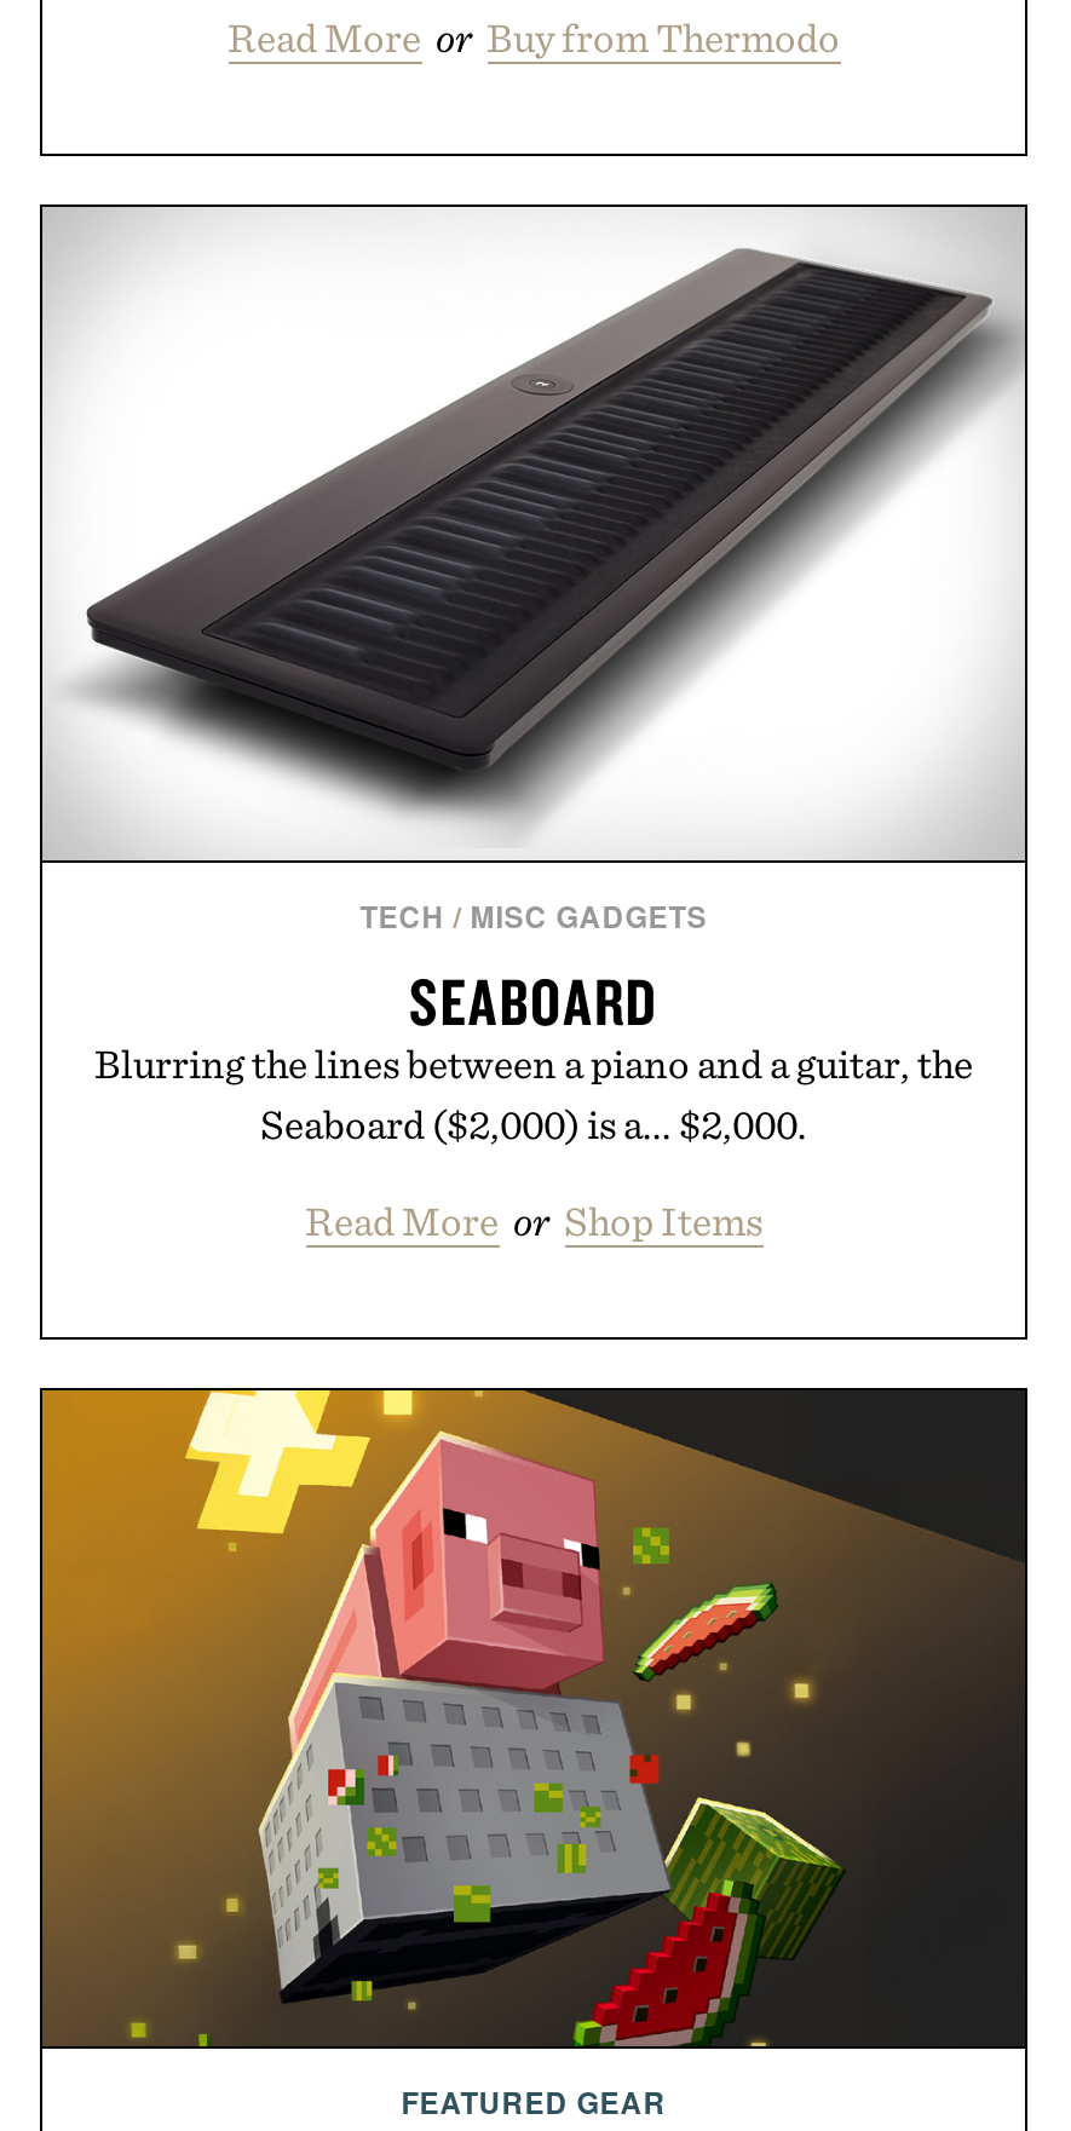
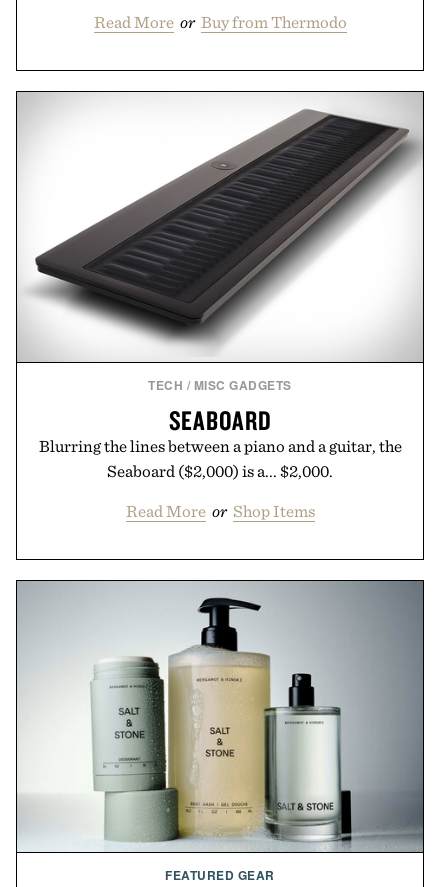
[40,1388,1027,2049] [image] -> [16,580,424,853] [image]

